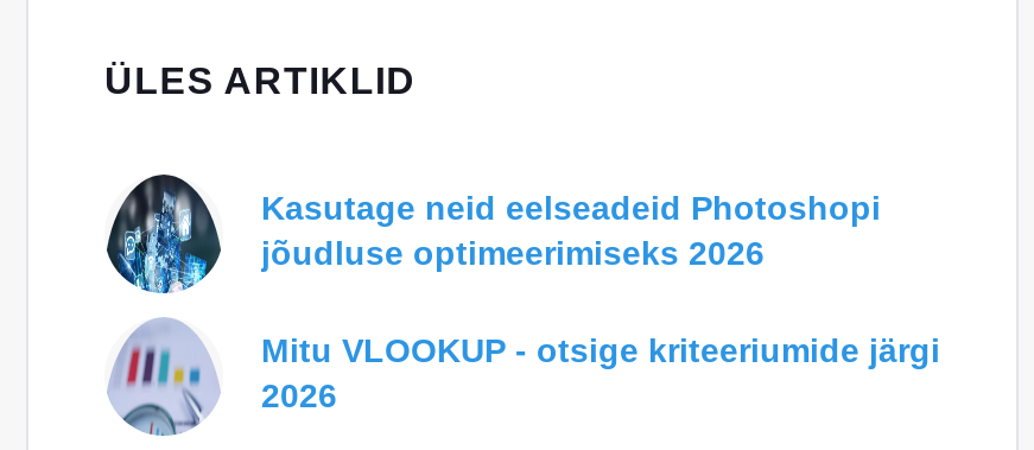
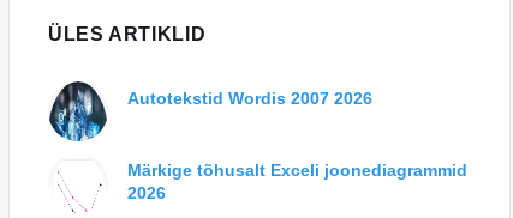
[261,189,881,272] Kasutage neid eelseadeid Photoshopi | jõudluse optimeerimiseks 2026 -> [127,89,372,108] Autotekstid Wordis 2007 2026
[107,317,221,438] [image] -> none
[261,331,940,369] Mitu VLOOKUP - otsige kriteeriumide järgi -> [127,161,467,180] Märkige tõhusalt Exceli joonediagrammid

